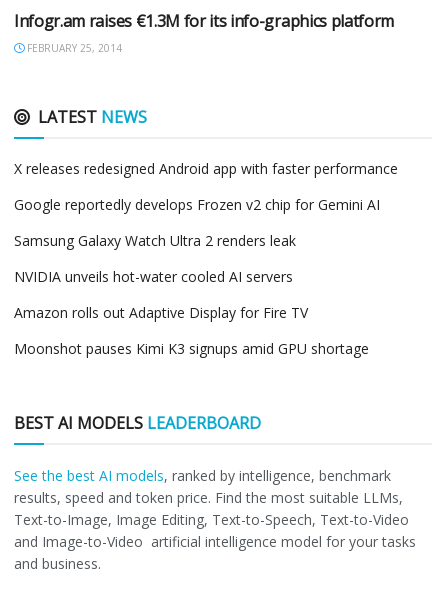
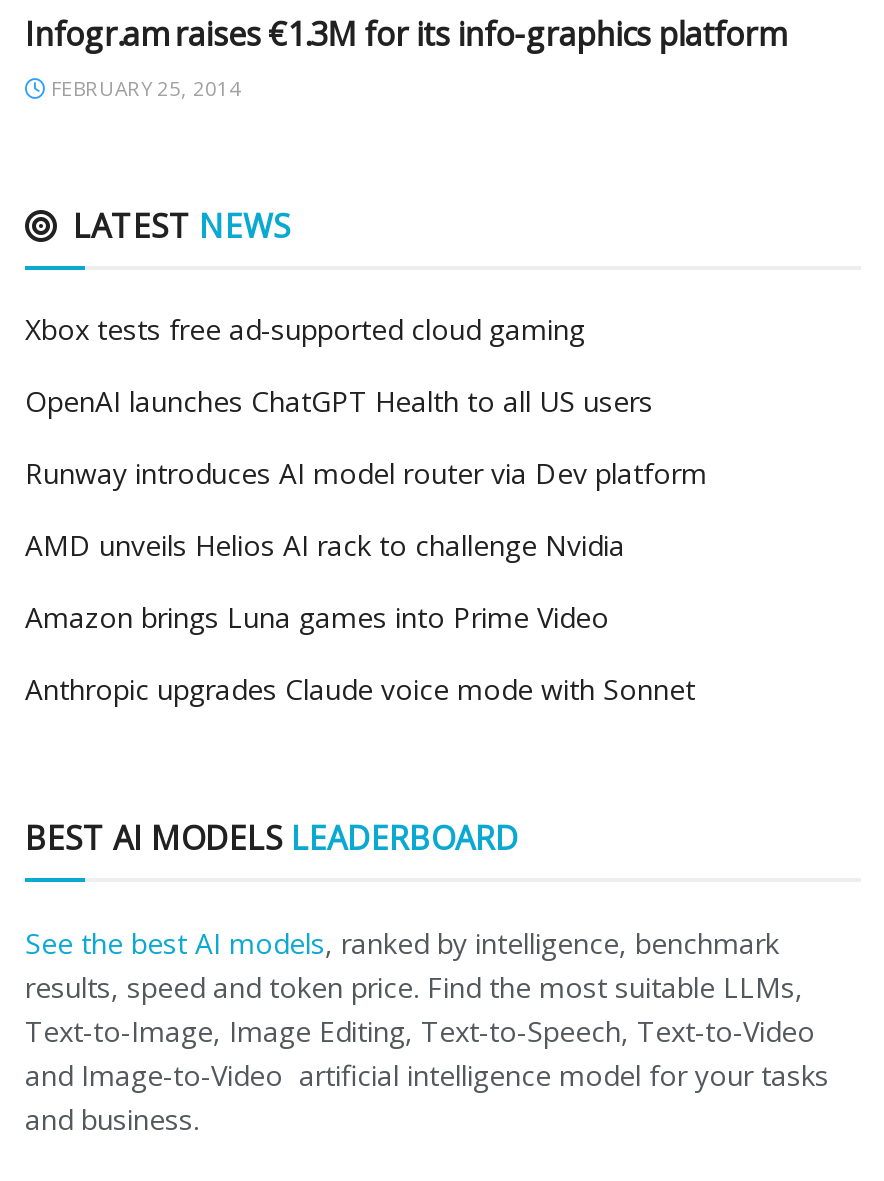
[14,159,398,178] X releases redesigned Android app with faster performance -> [25,310,585,348] Xbox tests free ad-supported cloud gaming
[14,195,380,214] Google reportedly develops Frozen v2 chip for Gemini AI -> [25,382,653,420] OpenAI launches ChatGPT Health to all US users
[14,231,296,250] Samsung Galaxy Watch Ultra 2 renders leak -> [25,454,707,492] Runway introduces AI model router via Dev platform
[14,267,293,286] NVIDIA unveils hot-water cooled AI servers -> [25,526,625,564] AMD unveils Helios AI rack to challenge Nvidia
[14,303,308,322] Amazon rolls out Adaptive Display for Fire TV -> [25,598,609,636] Amazon brings Luna games into Prime Video
[14,339,369,358] Moonshot pauses Kimi K3 signups amid GPU shortage -> [25,670,695,708] Anthropic upgrades Claude voice mode with Sonnet

